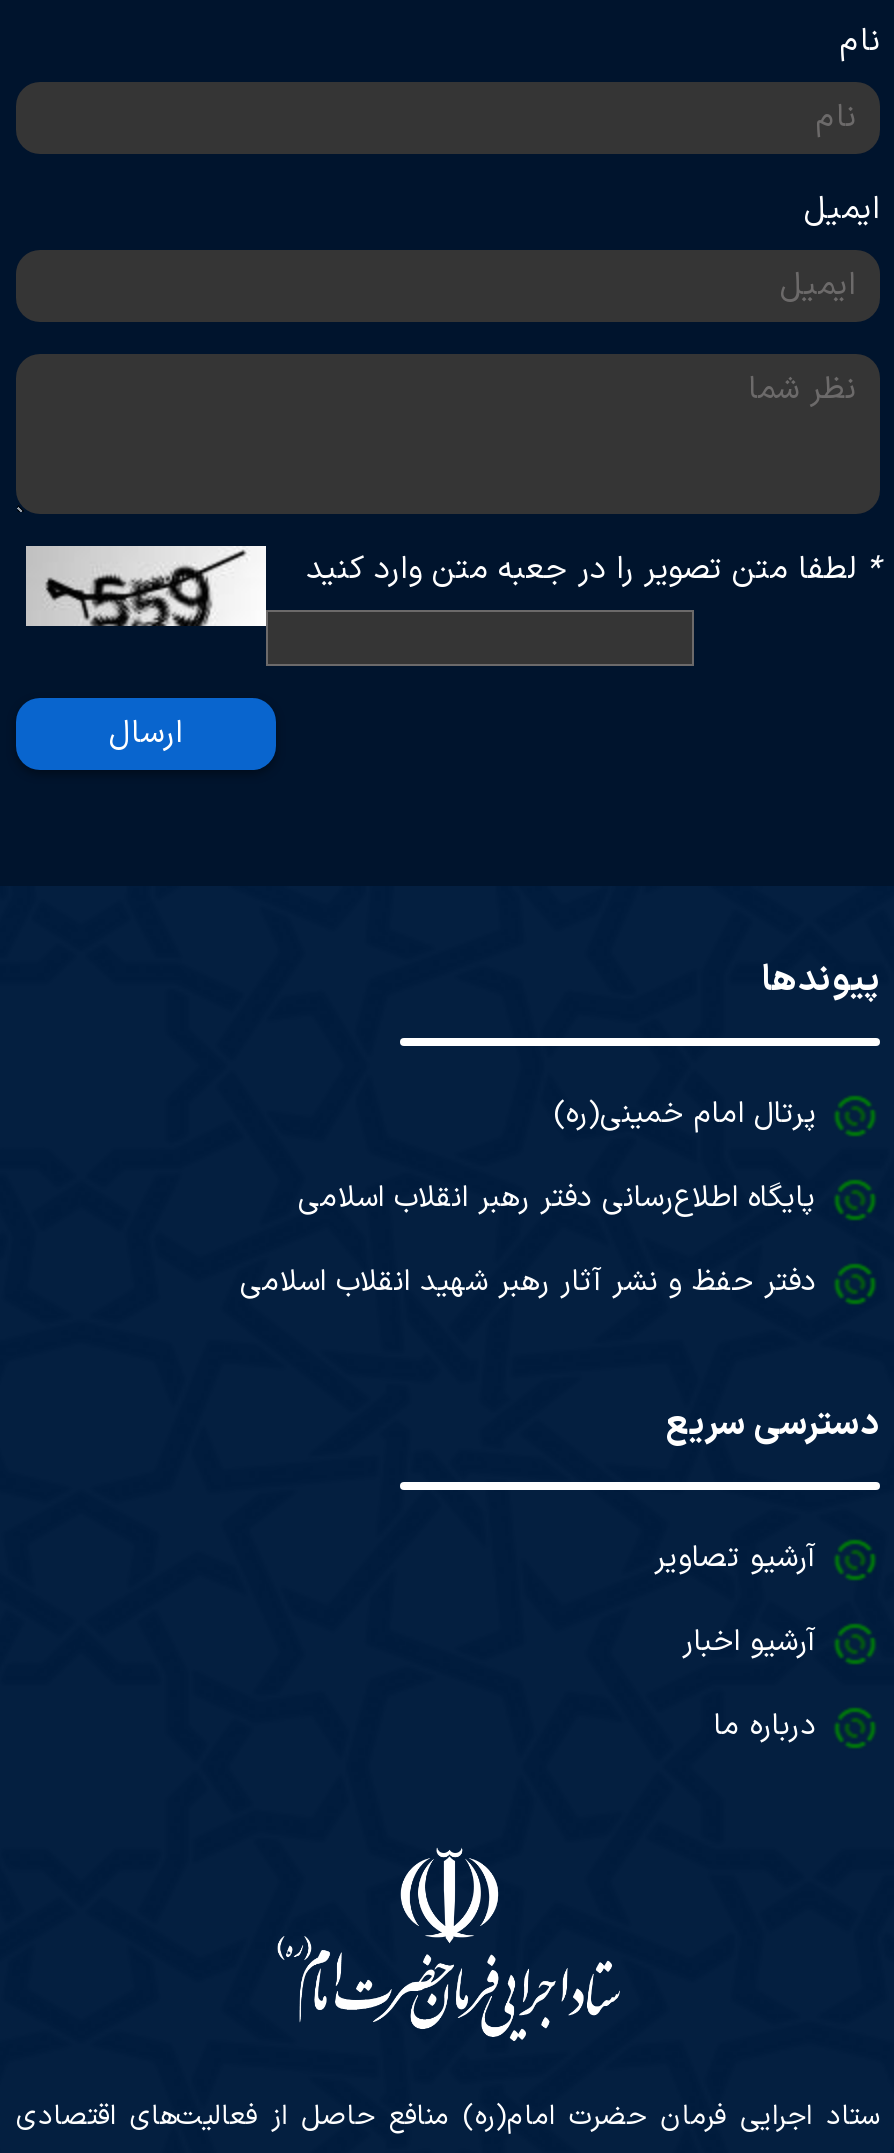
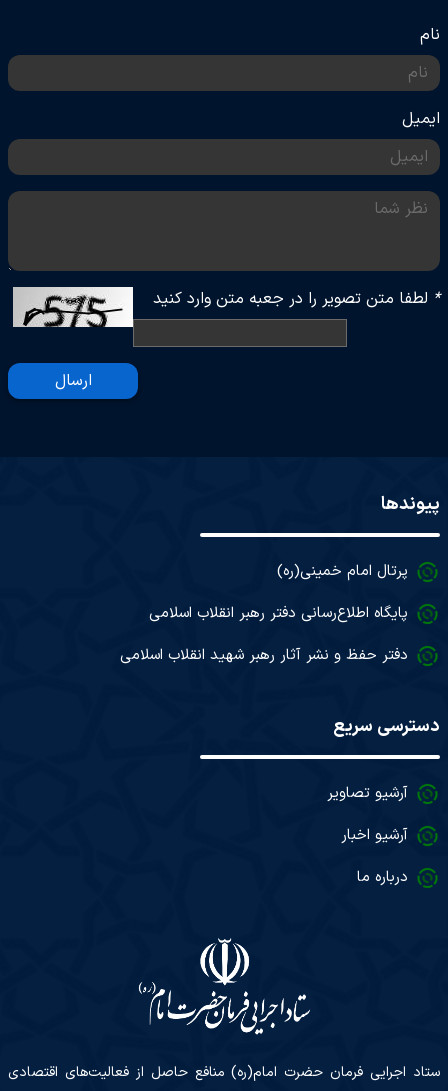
[44,548,246,628] [image] -> [22,289,123,328] [image]

